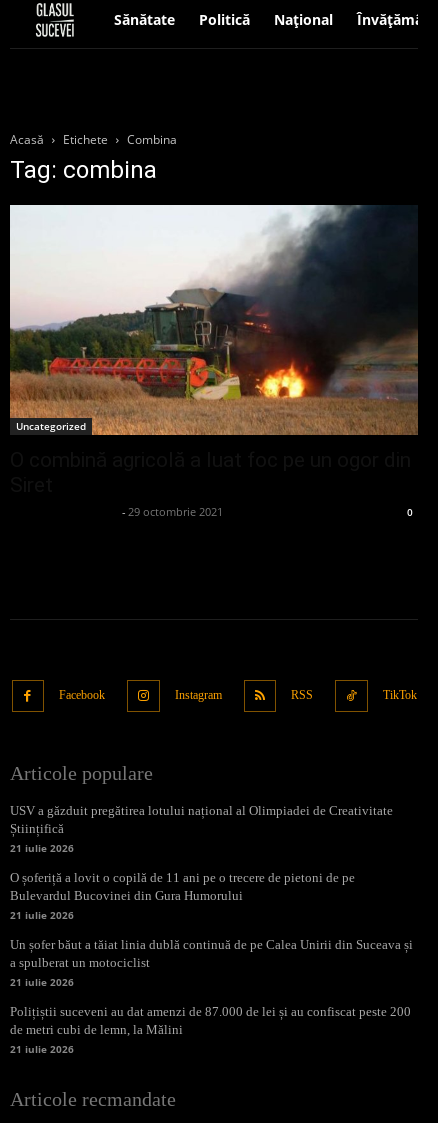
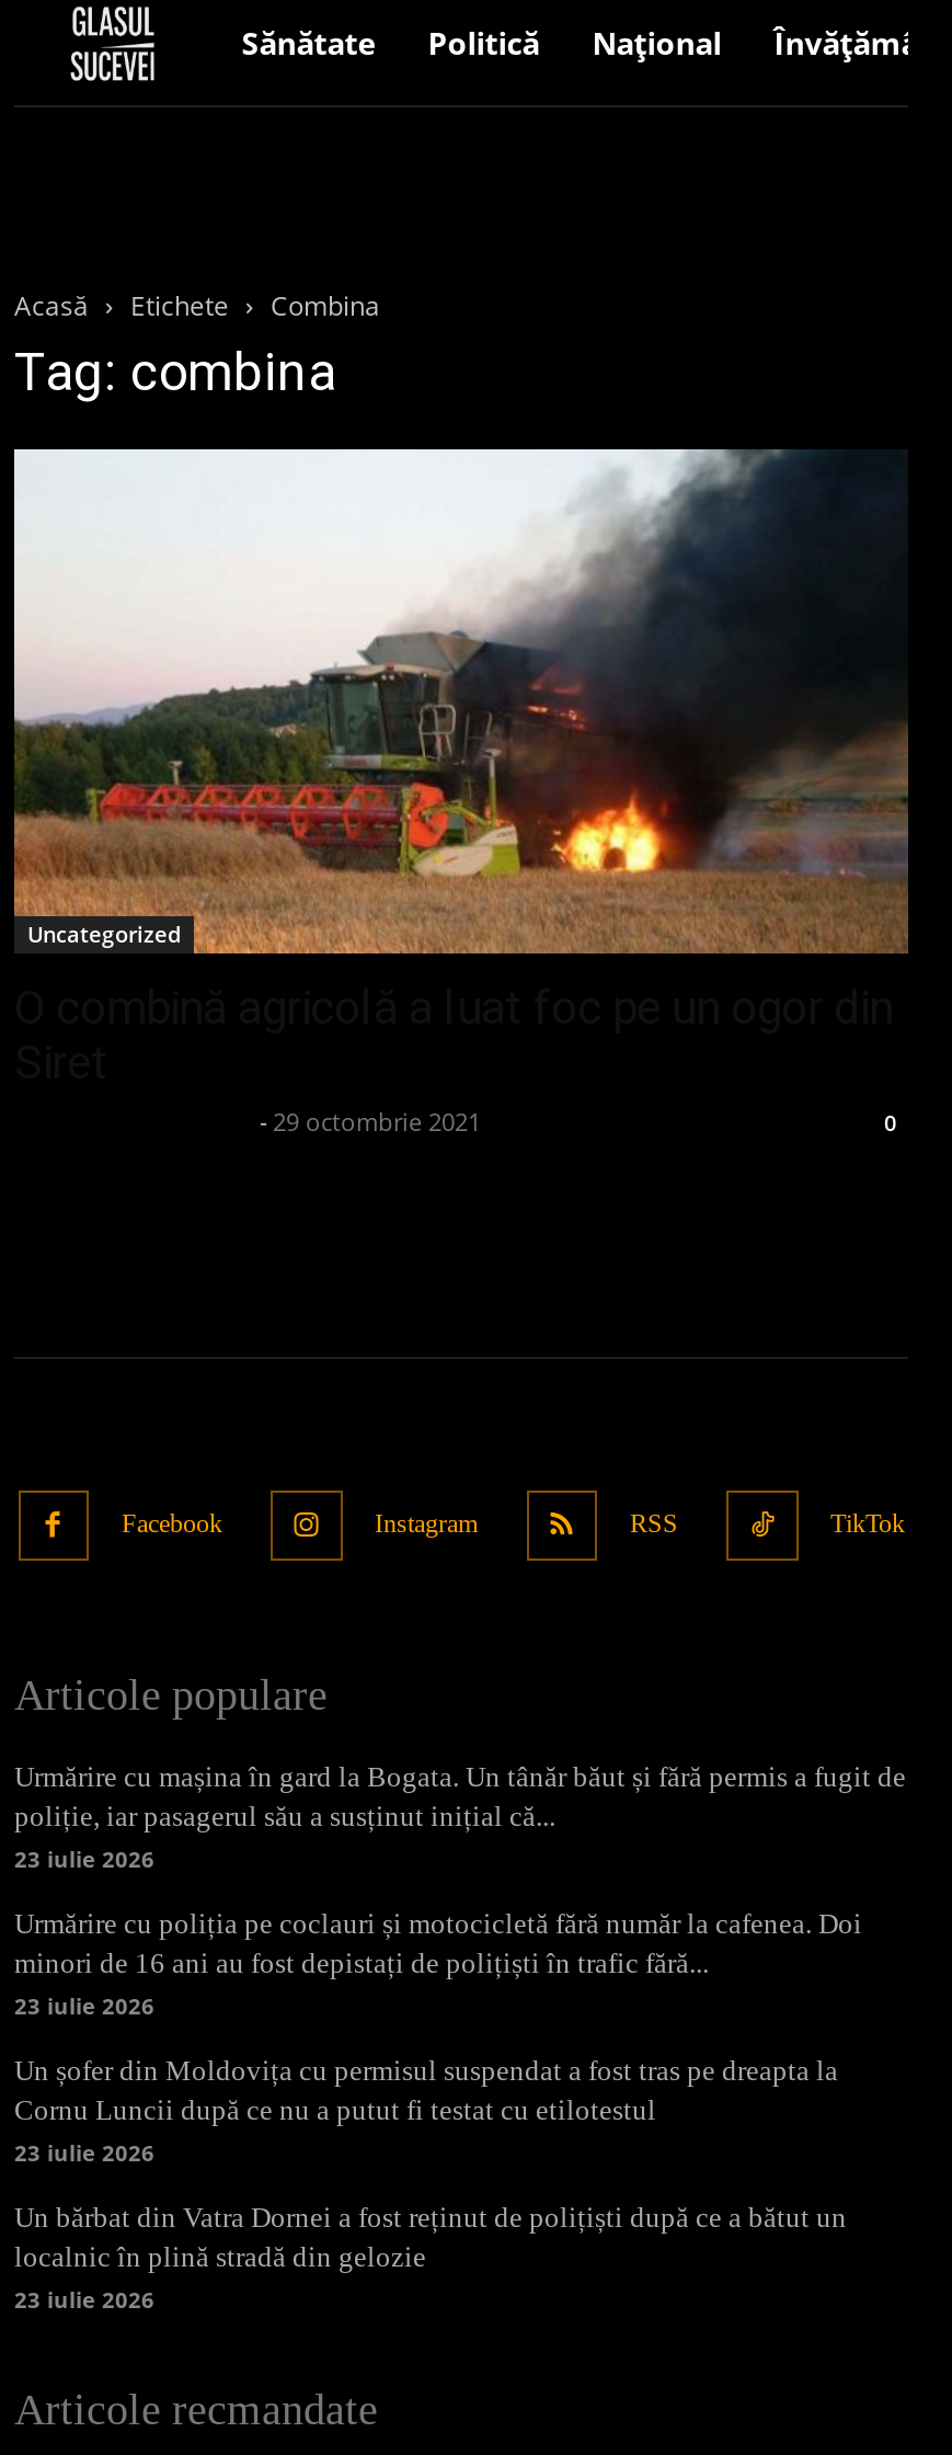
[10,803,393,855] USV a găzduit pregătirea lotului național al Olimpiadei de Creativitate | Științifică | 21 iulie 2026 -> [14,1760,906,1874] Urmărire cu mașina în gard la Bogata. Un tânăr băut și fără permis a fugit de | poliție, iar pasagerul său a susținut inițial că... | 23 iulie 2026
[10,870,355,922] O șoferiță a lovit o copilă de 11 ani pe o trecere de pietoni de pe | Bulevardul Bucovinei din Gura Humorului | 21 iulie 2026 -> [14,1907,862,2021] Urmărire cu poliția pe coclauri și motocicletă fără număr la cafenea. Doi | minori de 16 ani au fost depistați de polițiști în trafic fără... | 23 iulie 2026
[10,937,413,989] Un șofer băut a tăiat linia dublă continuă de pe Calea Unirii din Suceava și | a spulberat un motociclist | 21 iulie 2026 -> [14,2054,838,2168] Un șofer din Moldovița cu permisul suspendat a fost tras pe dreapta la | Cornu Luncii după ce nu a putut fi testat cu etilotestul | 23 iulie 2026
[10,1004,411,1056] Polițiștii suceveni au dat amenzi de 87.000 de lei și au confiscat peste 200 | de metri cubi de lemn, la Mălini | 21 iulie 2026 -> [14,2201,847,2315] Un bărbat din Vatra Dornei a fost reținut de polițiști după ce a bătut un | localnic în plină stradă din gelozie | 23 iulie 2026

